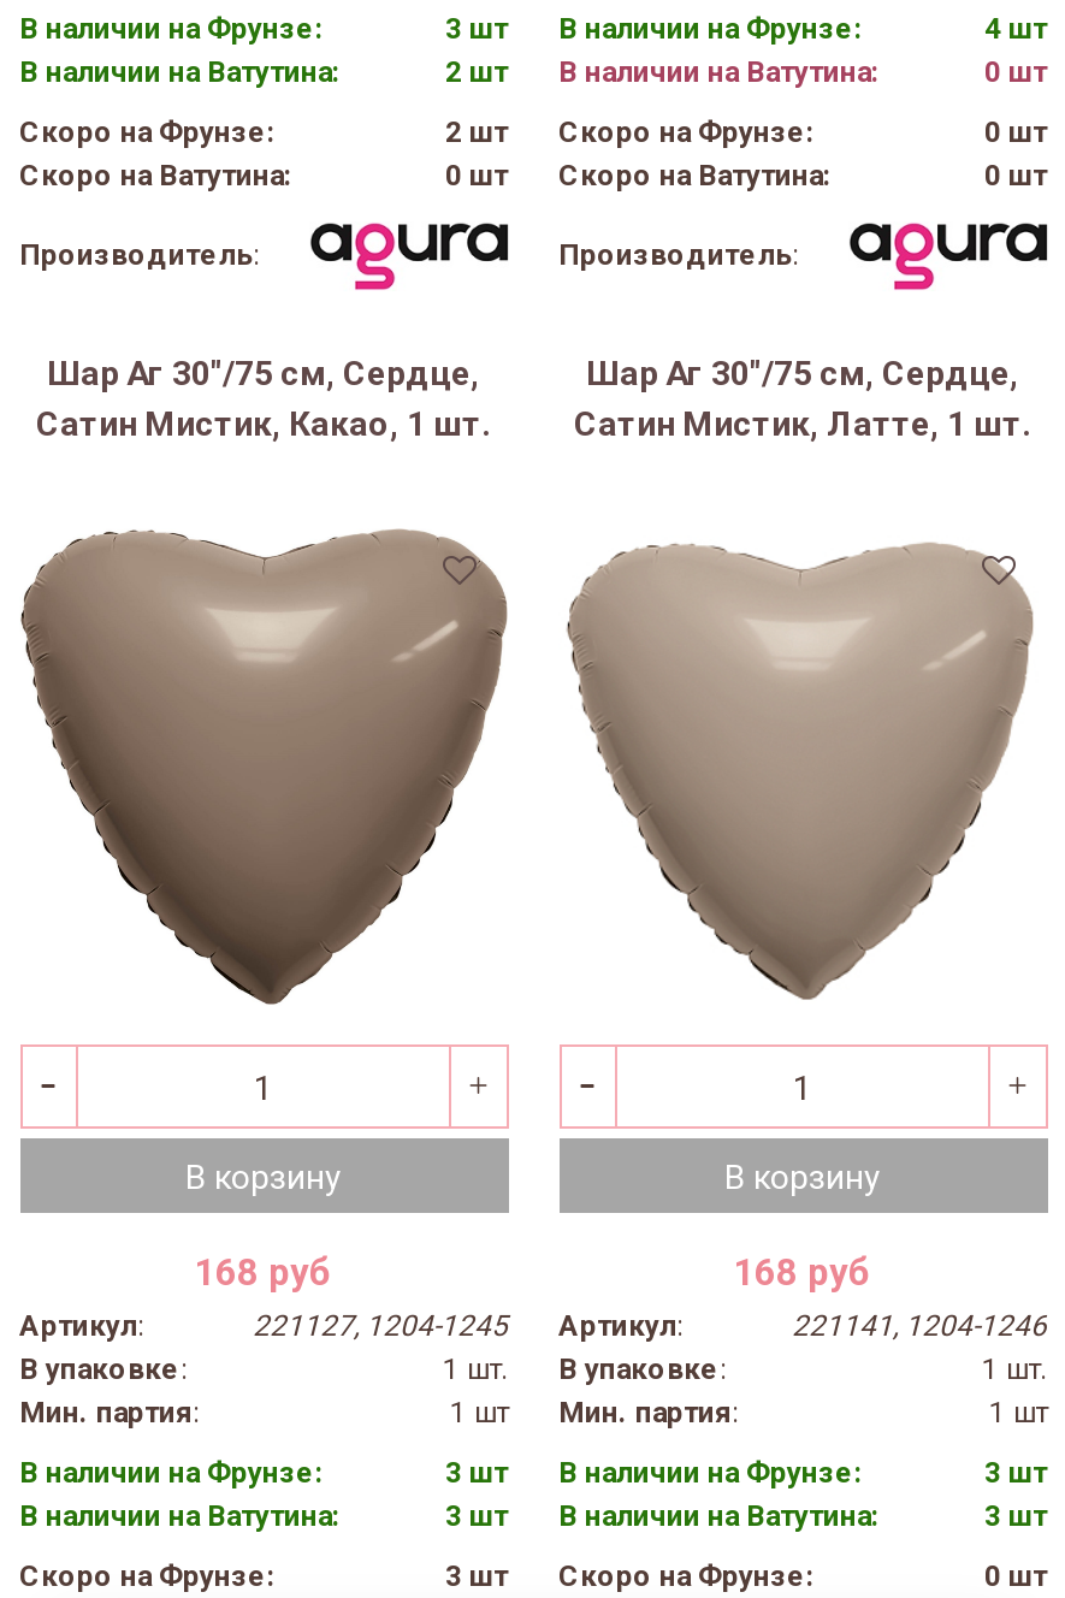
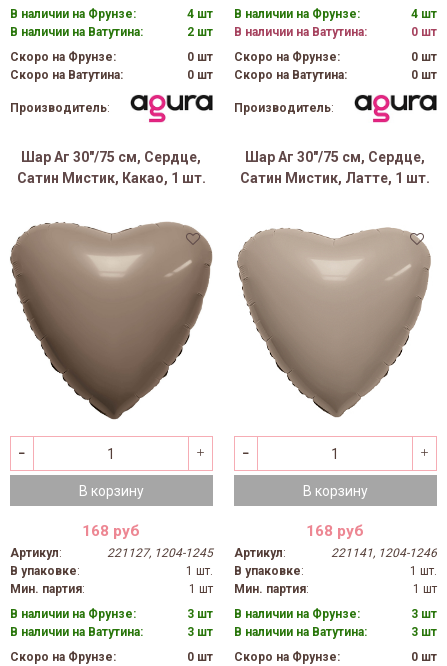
[445,11,862,45] 3 шт В наличии на Фрунзе: -> [186,7,359,21] 4 шт В наличии на Фрунзе:
[445,115,813,148] 2 шт Скоро на Фрунзе: -> [186,50,339,64] 0 шт Скоро на Фрунзе:
[445,1560,813,1594] 3 шт Скоро на Фрунзе: -> [186,650,339,664] 0 шт Скоро на Фрунзе:

